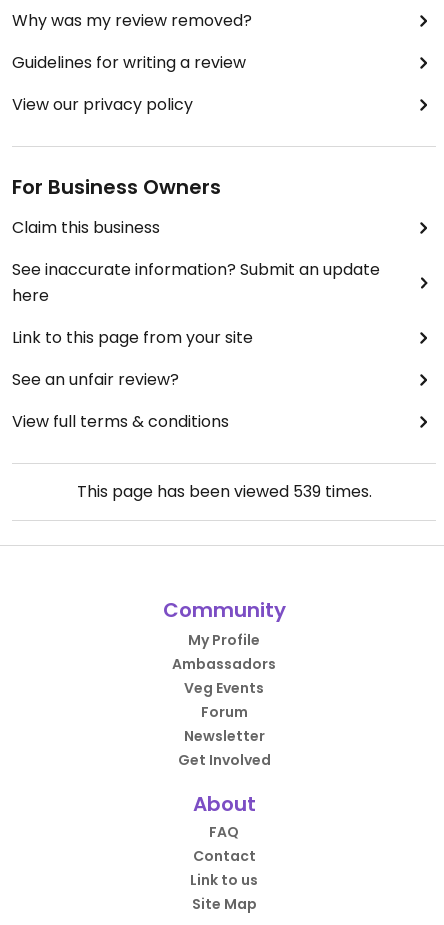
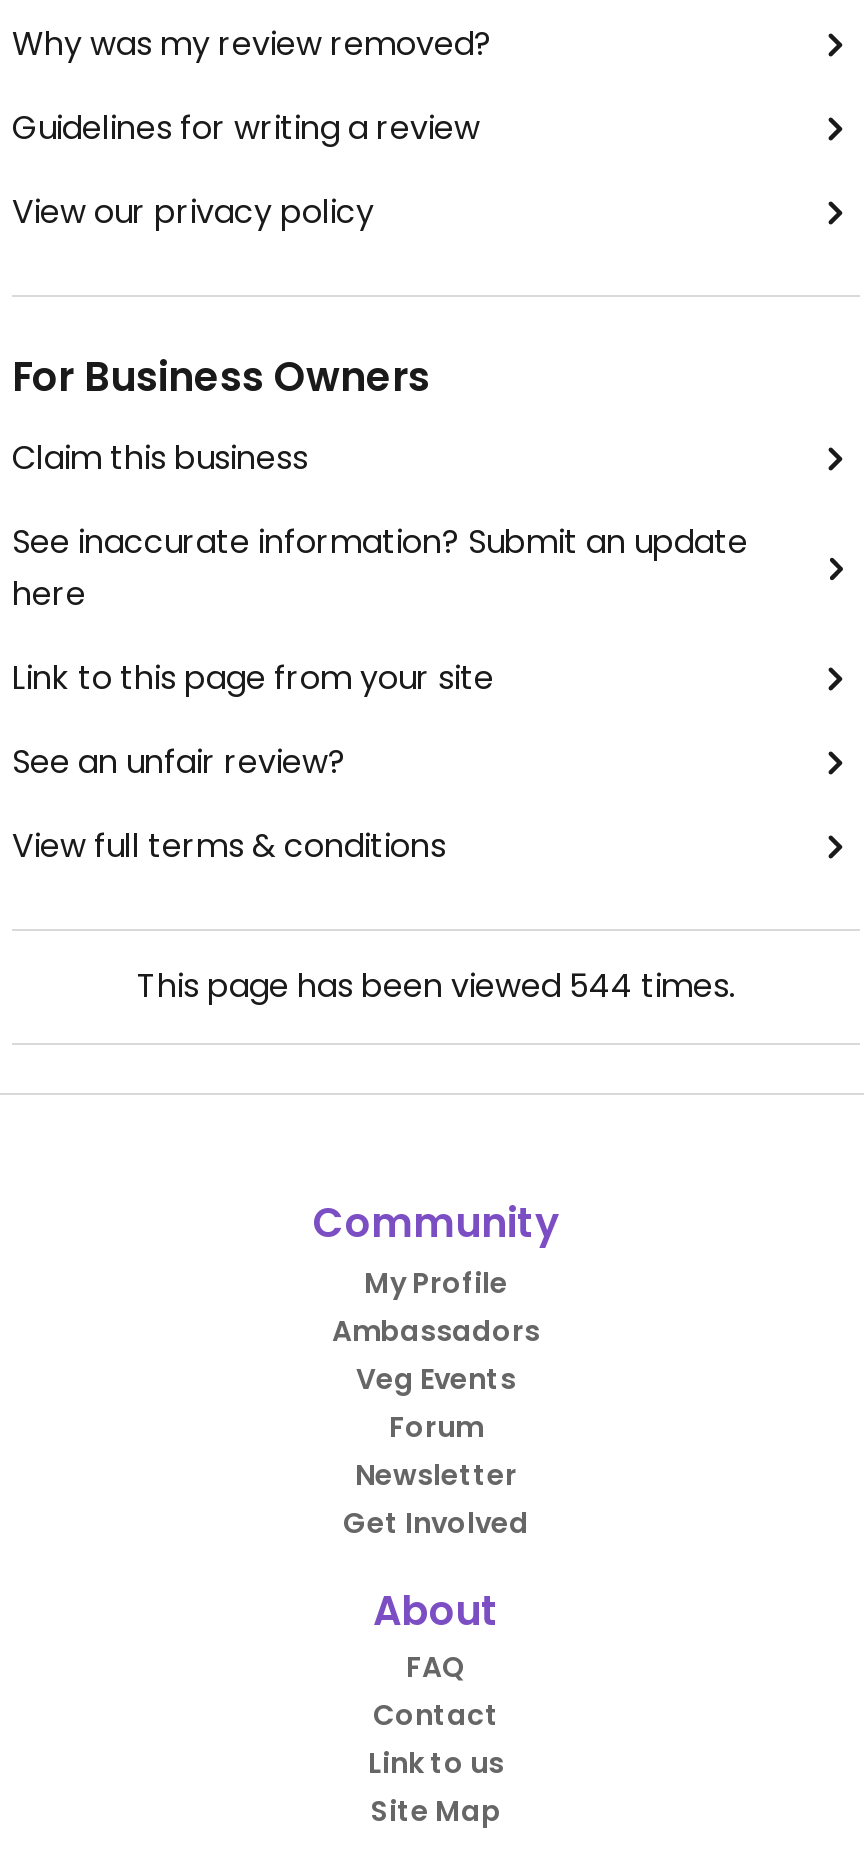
[76,480,371,503] This page has been viewed 539 times. -> [137,963,735,1009] This page has been viewed 544 times.

